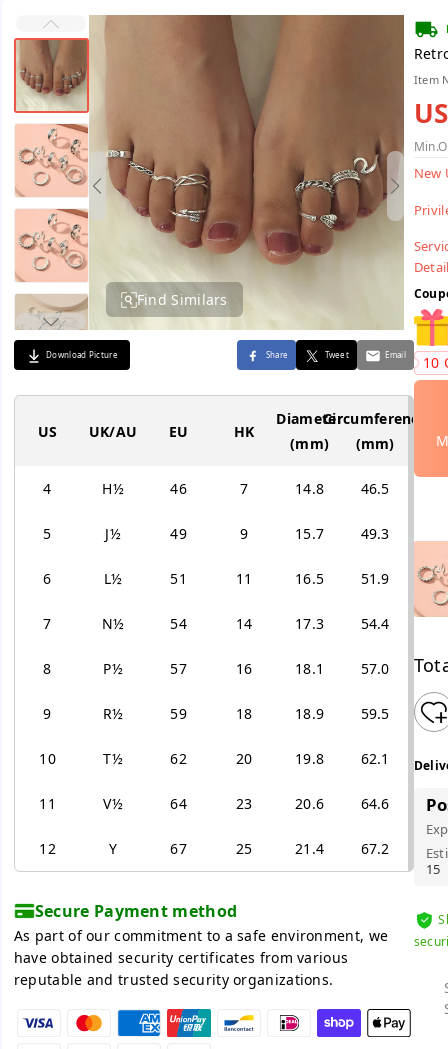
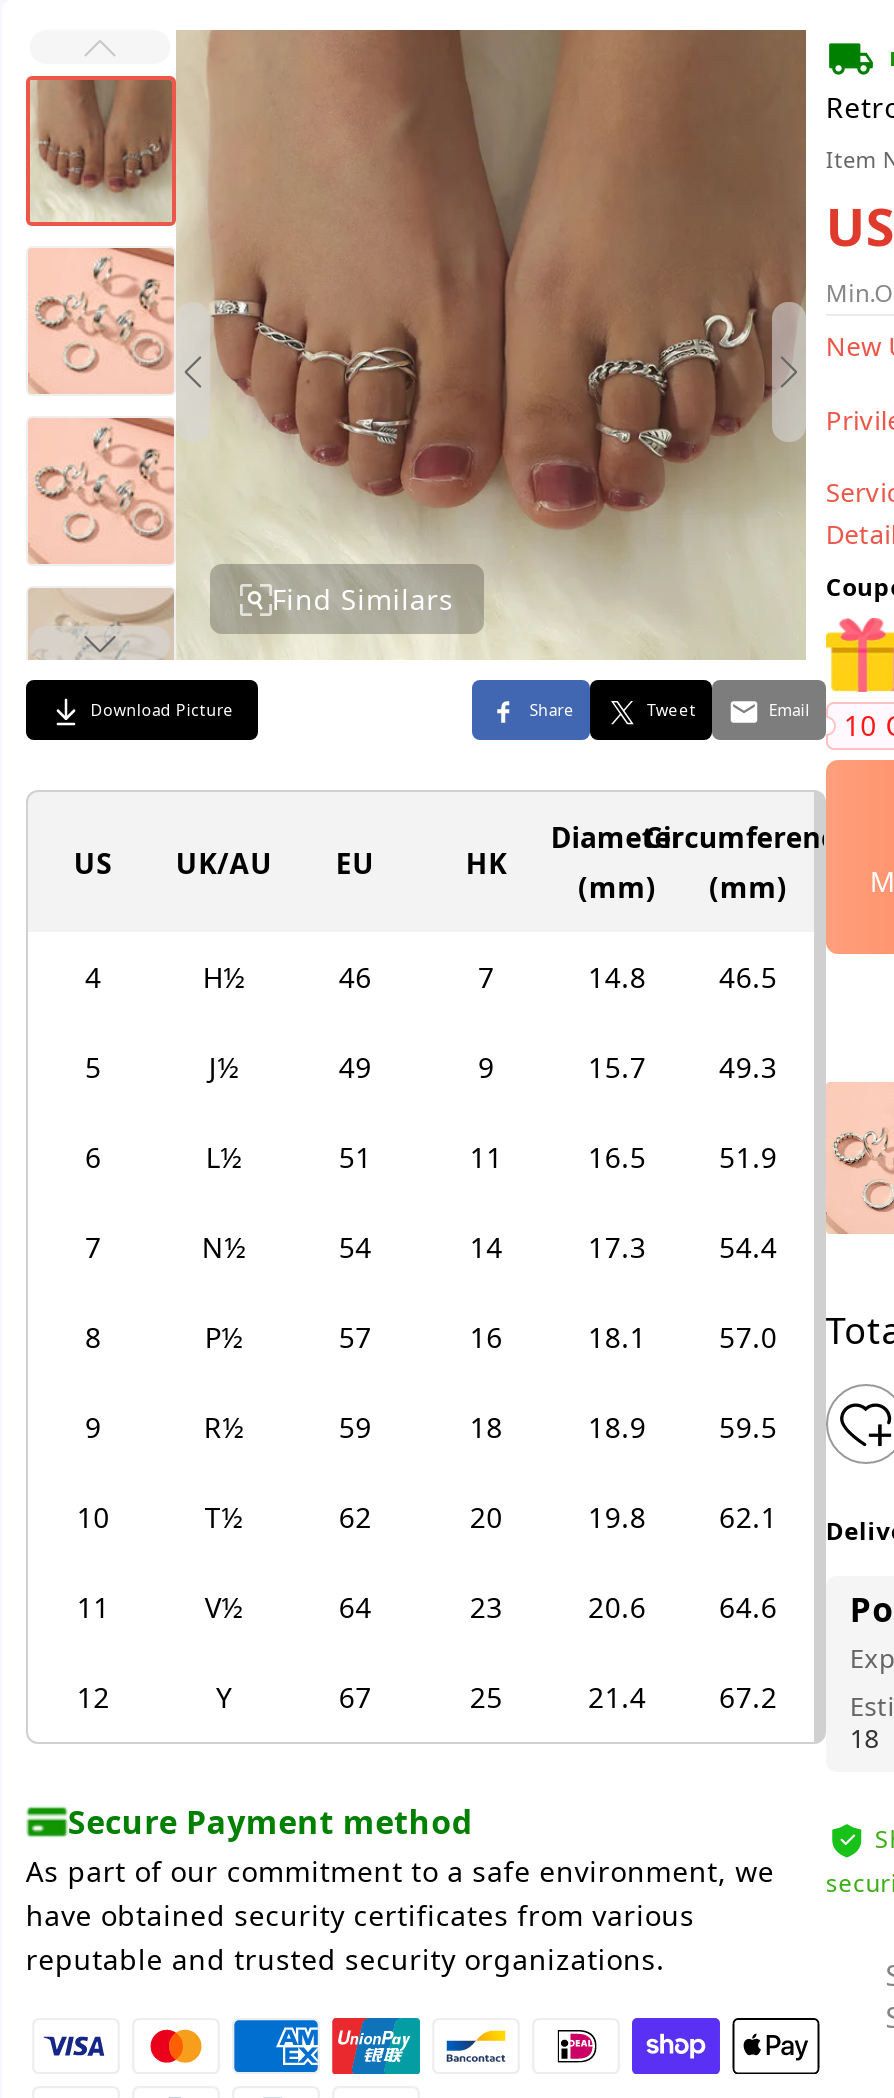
[426,860,440,878] 15 -> [850,1719,879,1755] 18

